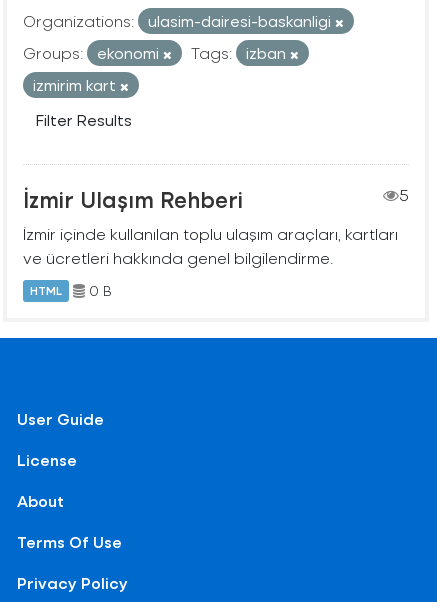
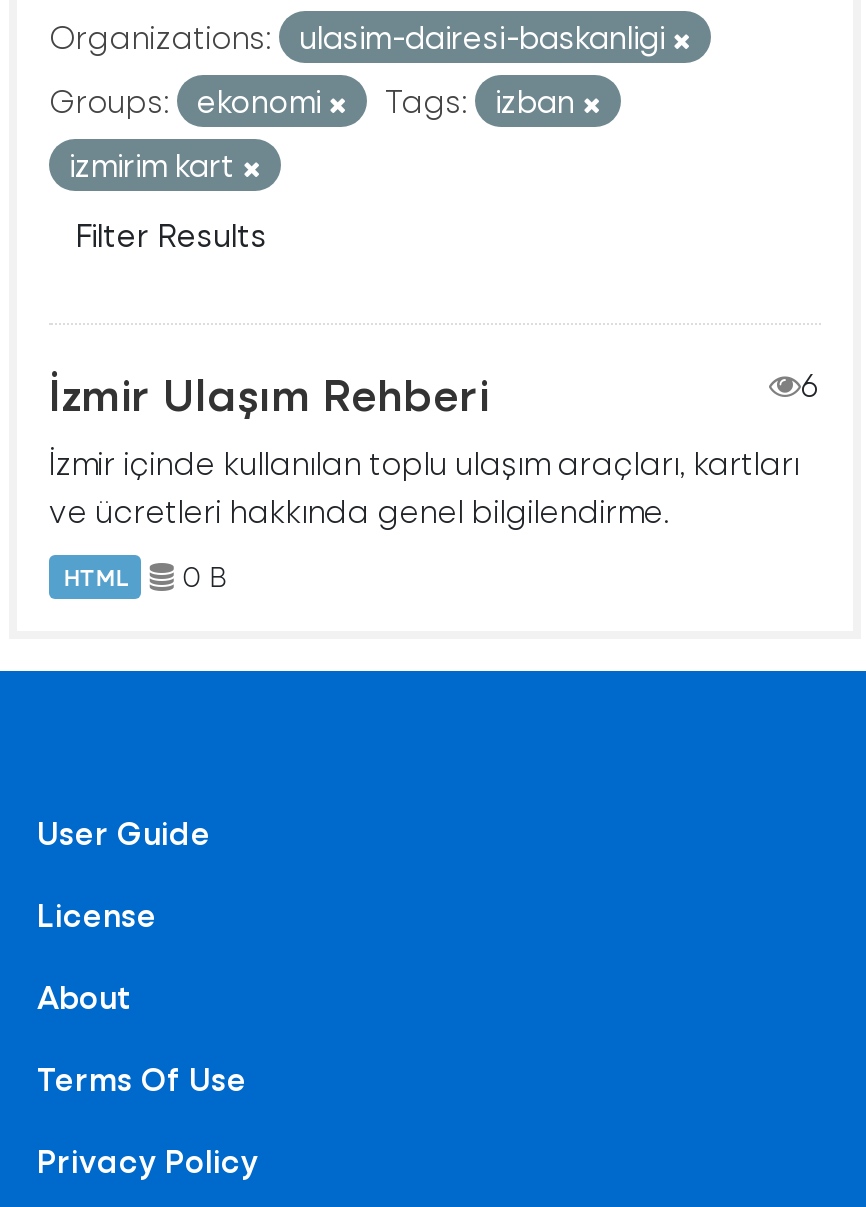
[399,184,409,205] 5 -> [801,362,821,404] 6

